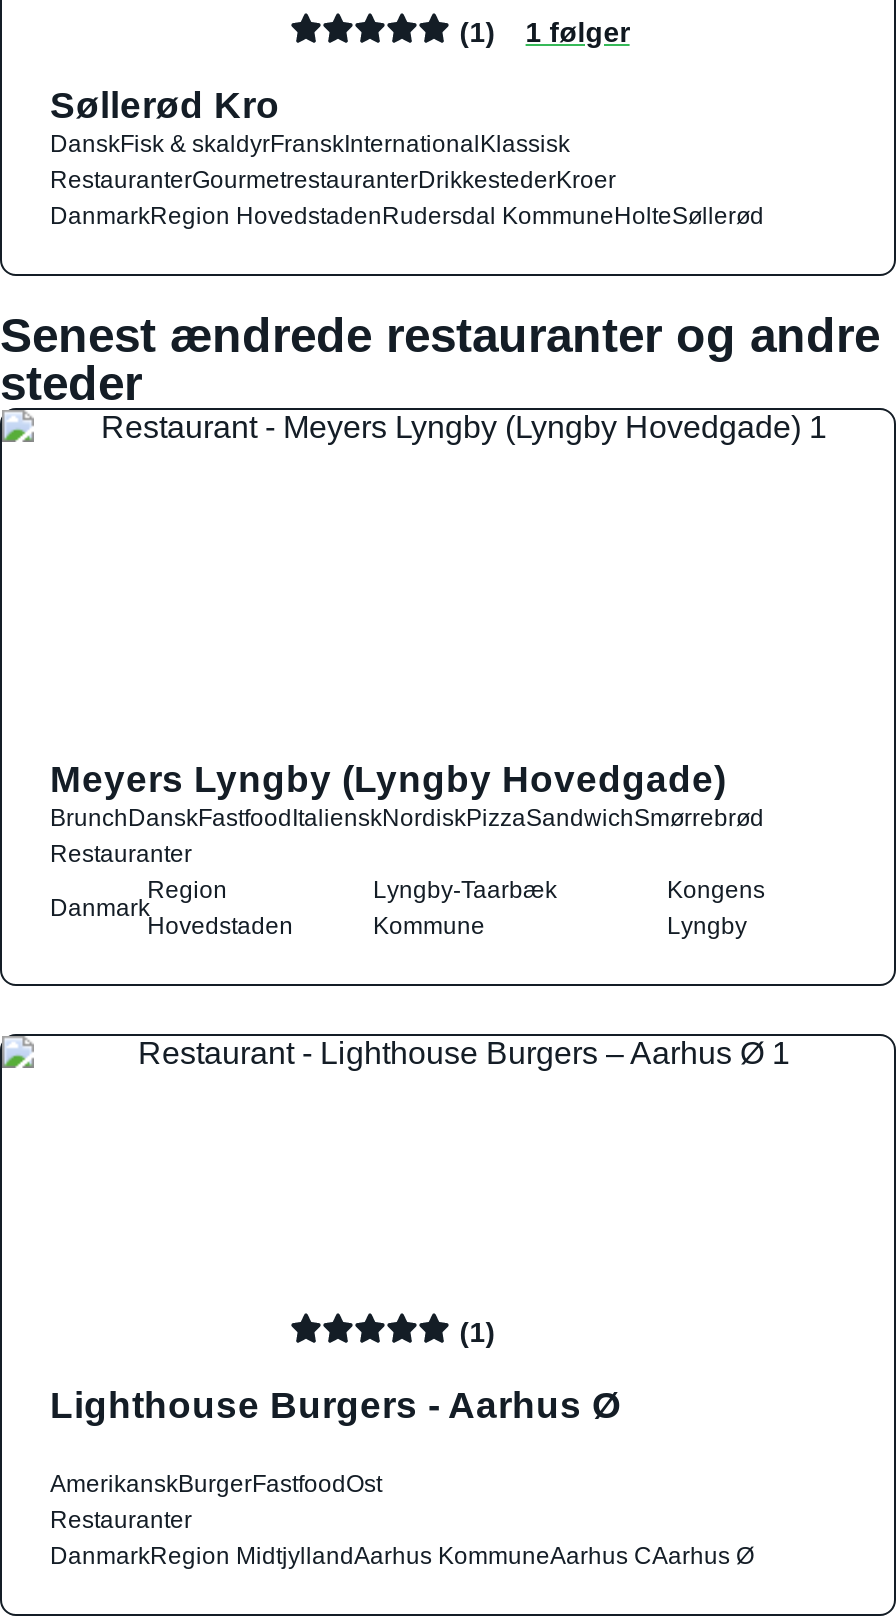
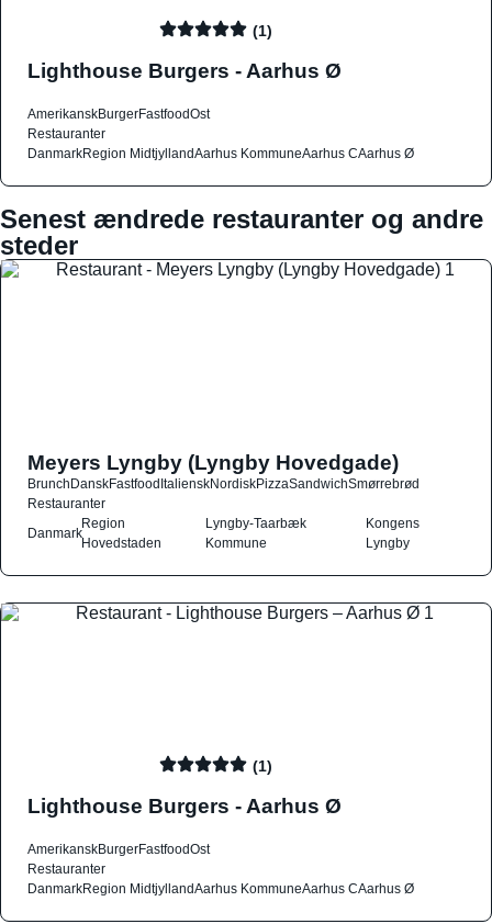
[526,16,630,48] 1 følger -> [27,59,342,82] Lighthouse Burgers - Aarhus Ø
[50,84,764,230] Søllerød Kro | DanskFisk & skaldyrFranskInternationalKlassisk | RestauranterGourmetrestauranterDrikkestederKroer | DanmarkRegion HovedstadenRudersdal KommuneHolteSøllerød -> [27,106,414,161] AmerikanskBurgerFastfoodOst | Restauranter | DanmarkRegion MidtjyllandAarhus KommuneAarhus CAarhus Ø

